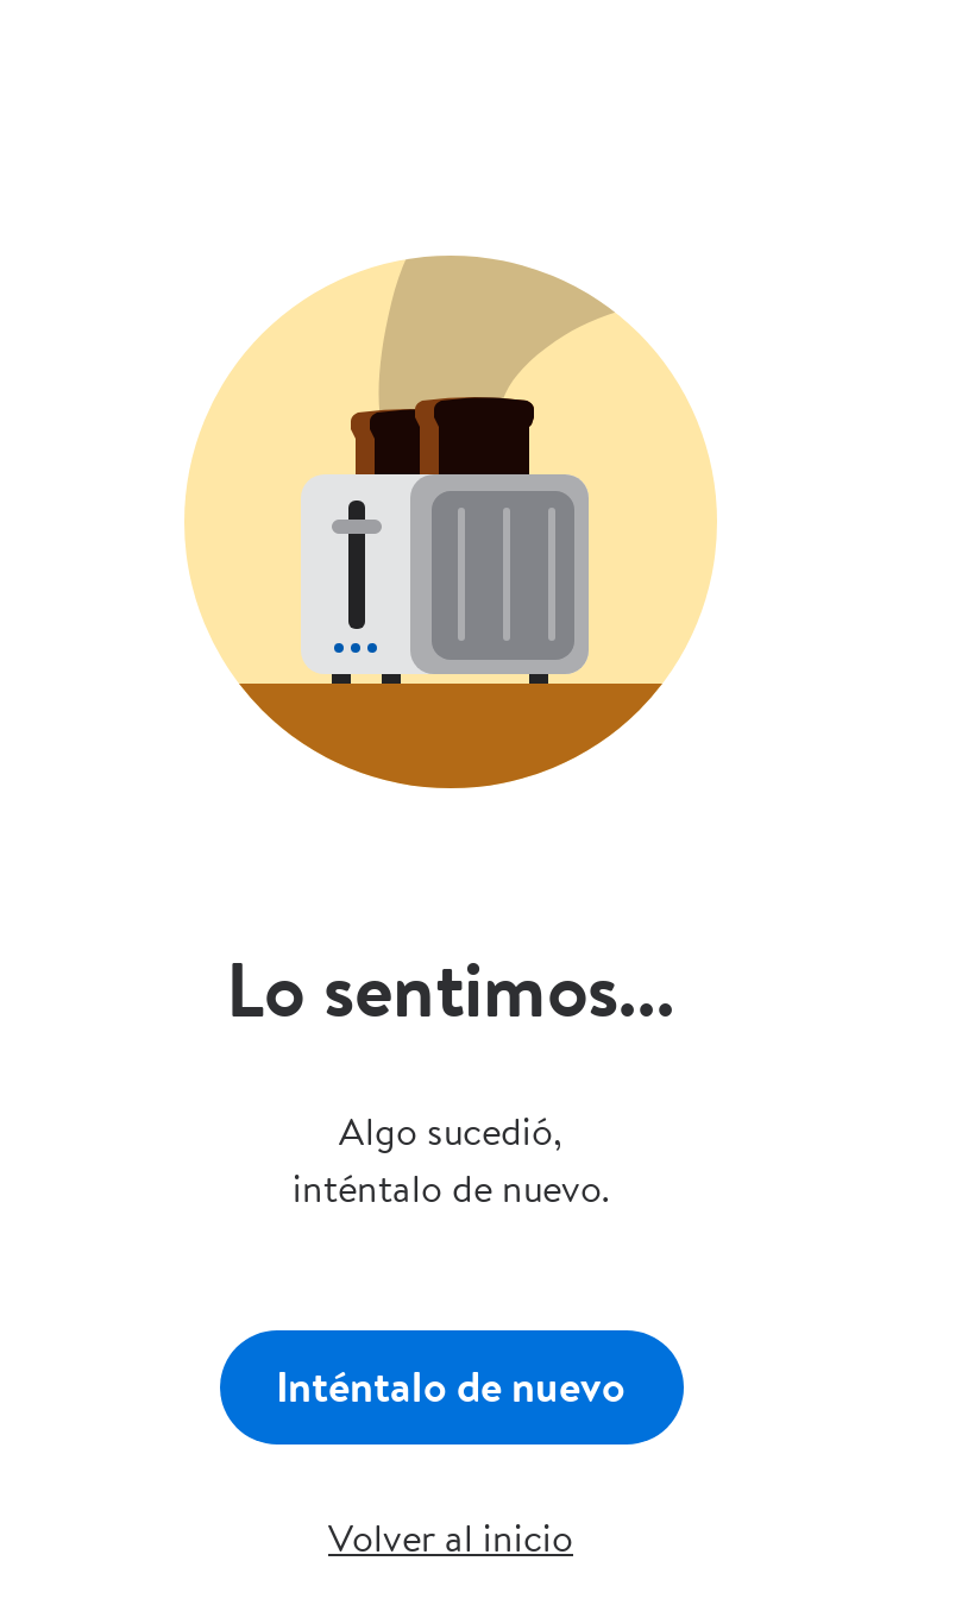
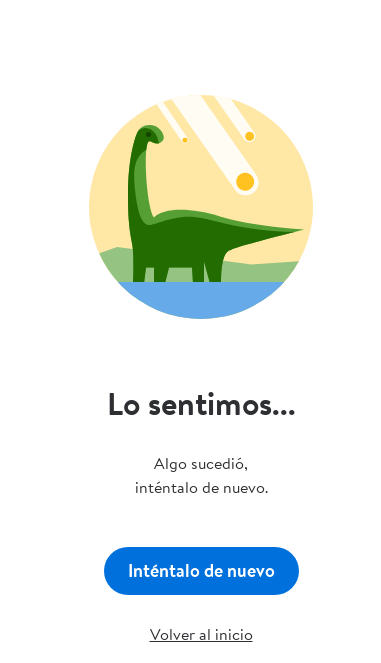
[210,256,686,791] [image] -> [99,96,303,320] [image]

